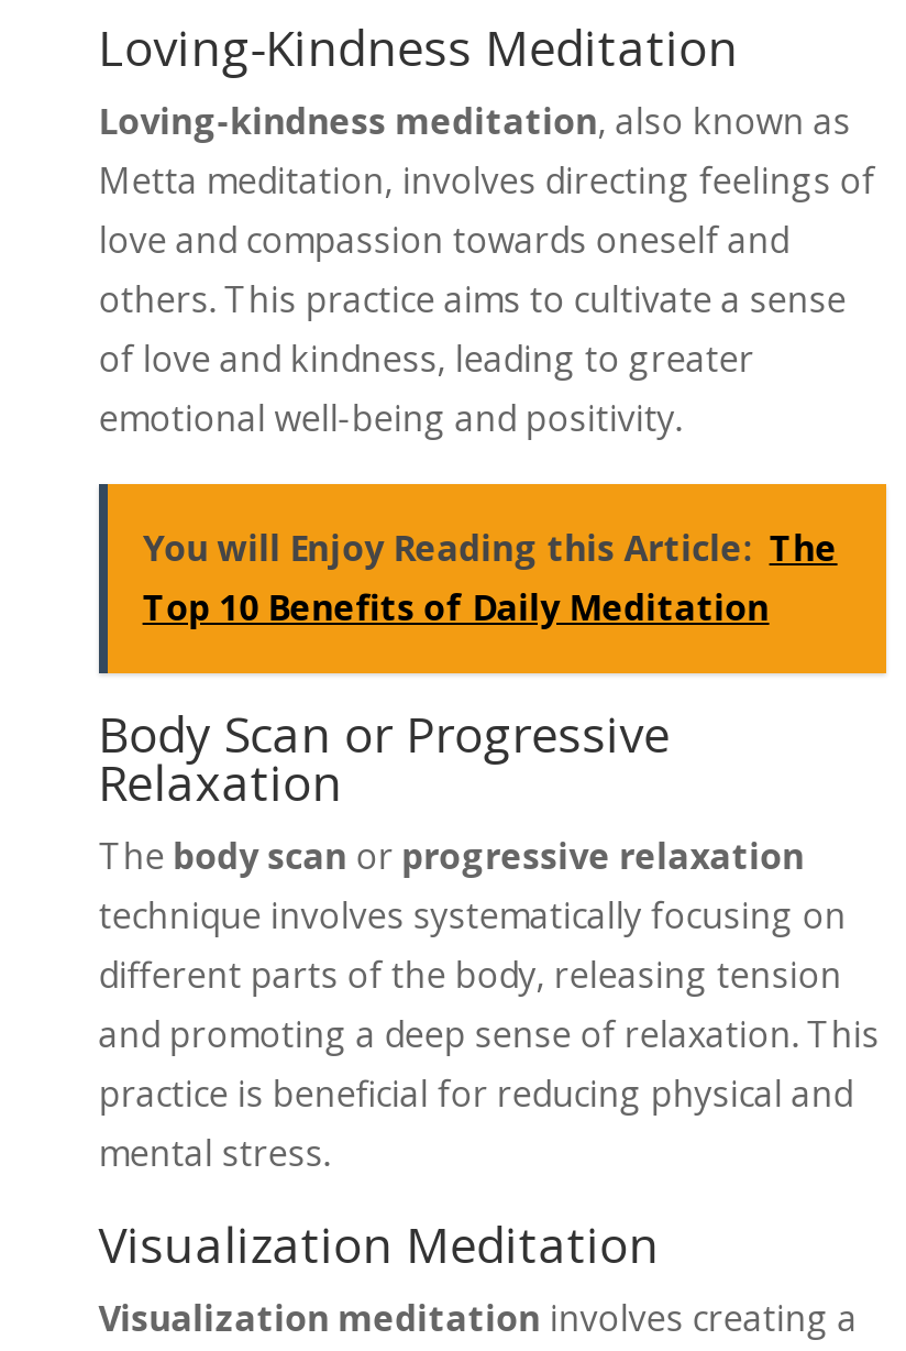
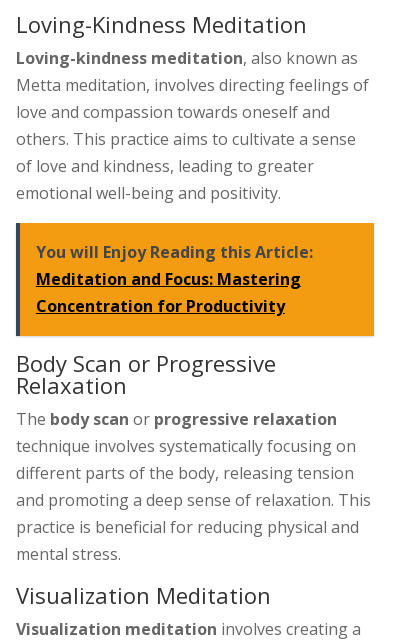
[142,524,837,632] You will Enjoy Reading this Article: The | Top 10 Benefits of Daily Meditation -> [36,241,313,317] You will Enjoy Reading this Article: | Meditation and Focus: Mastering | Concentration for Productivity

